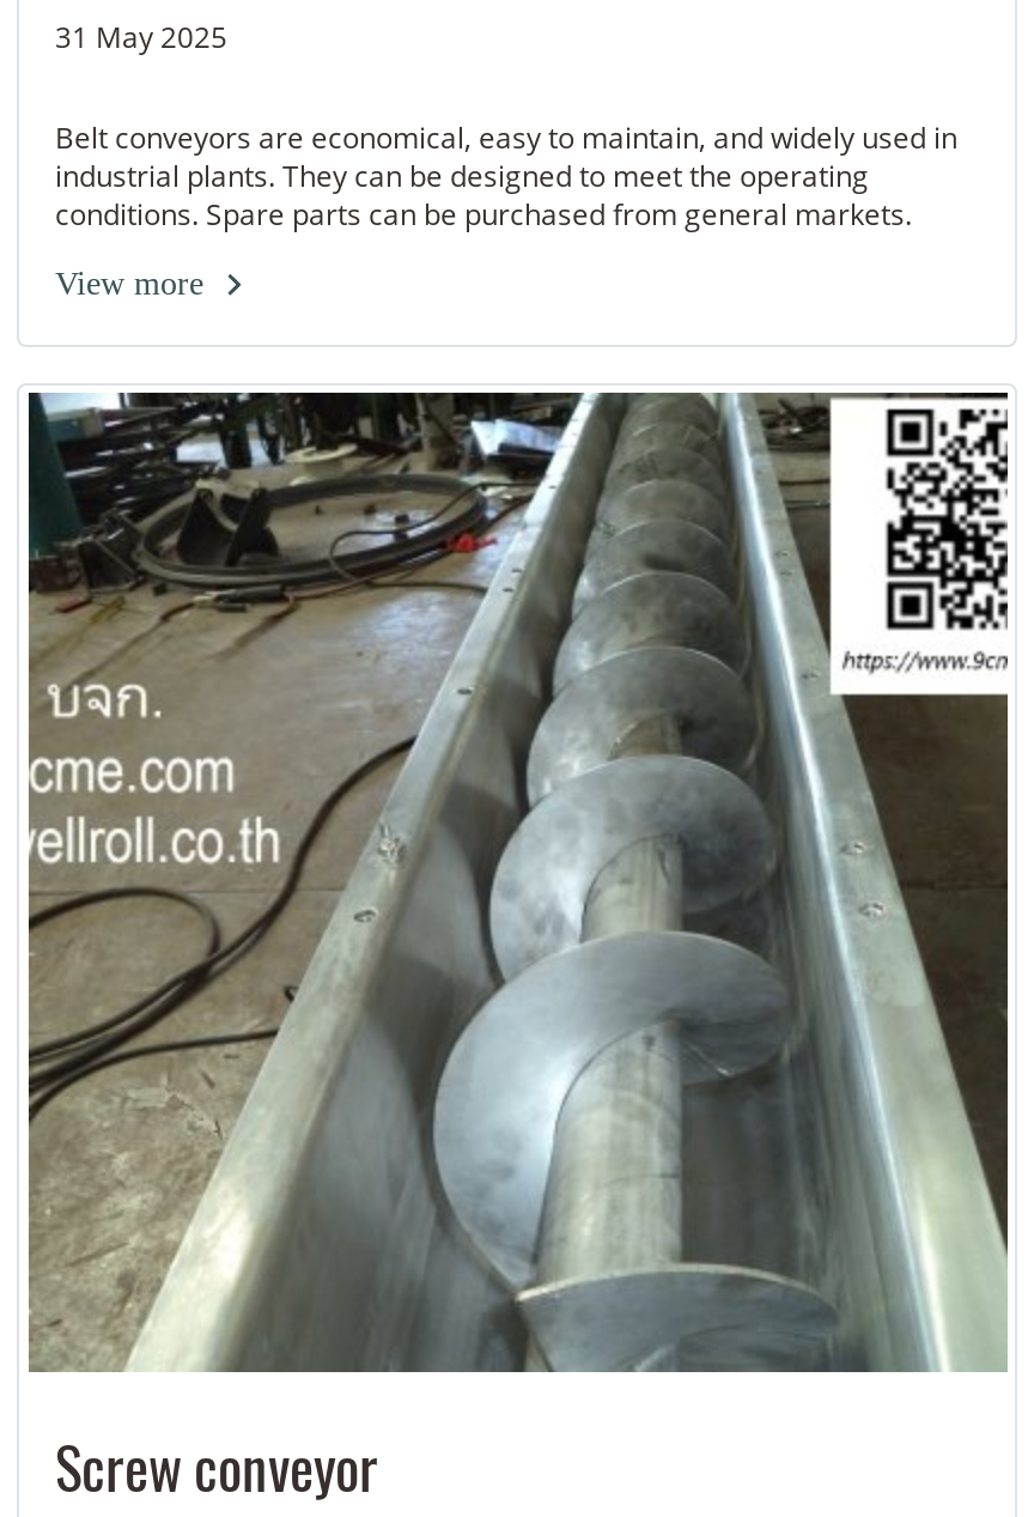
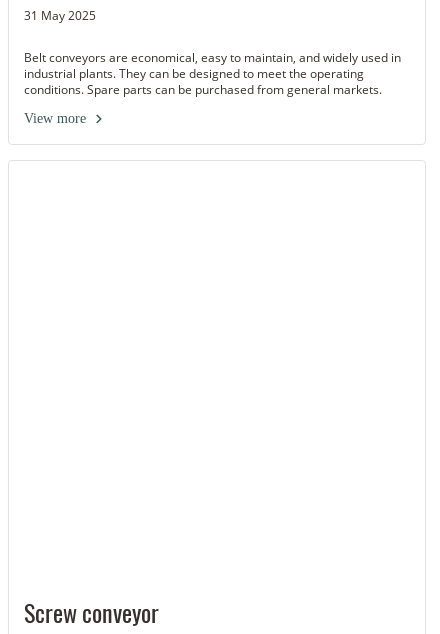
[26,390,1010,1375] [image] -> none

